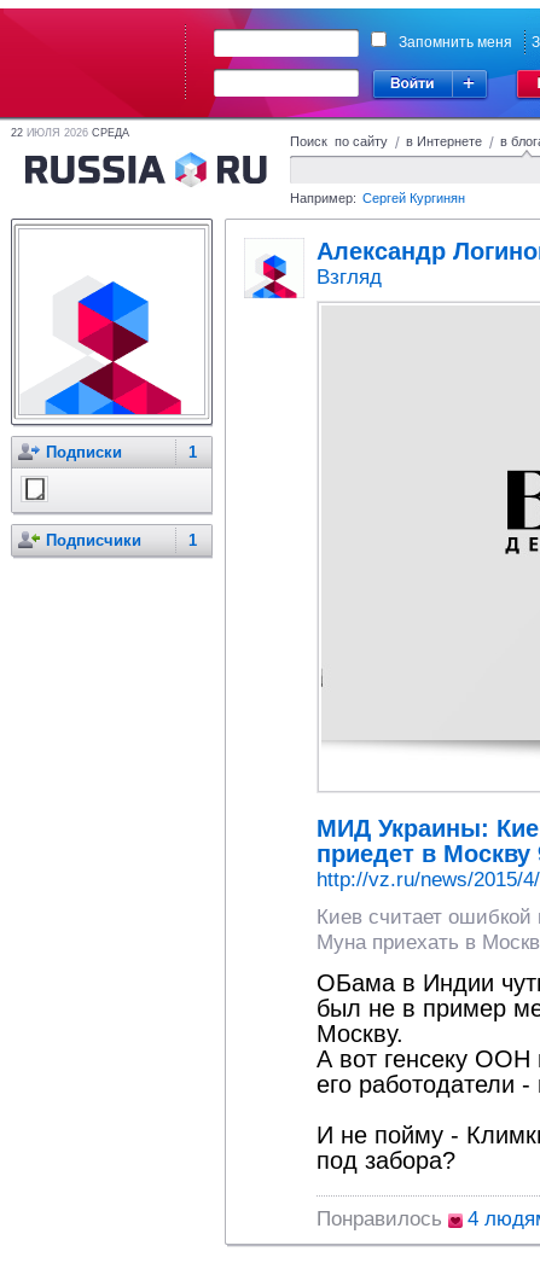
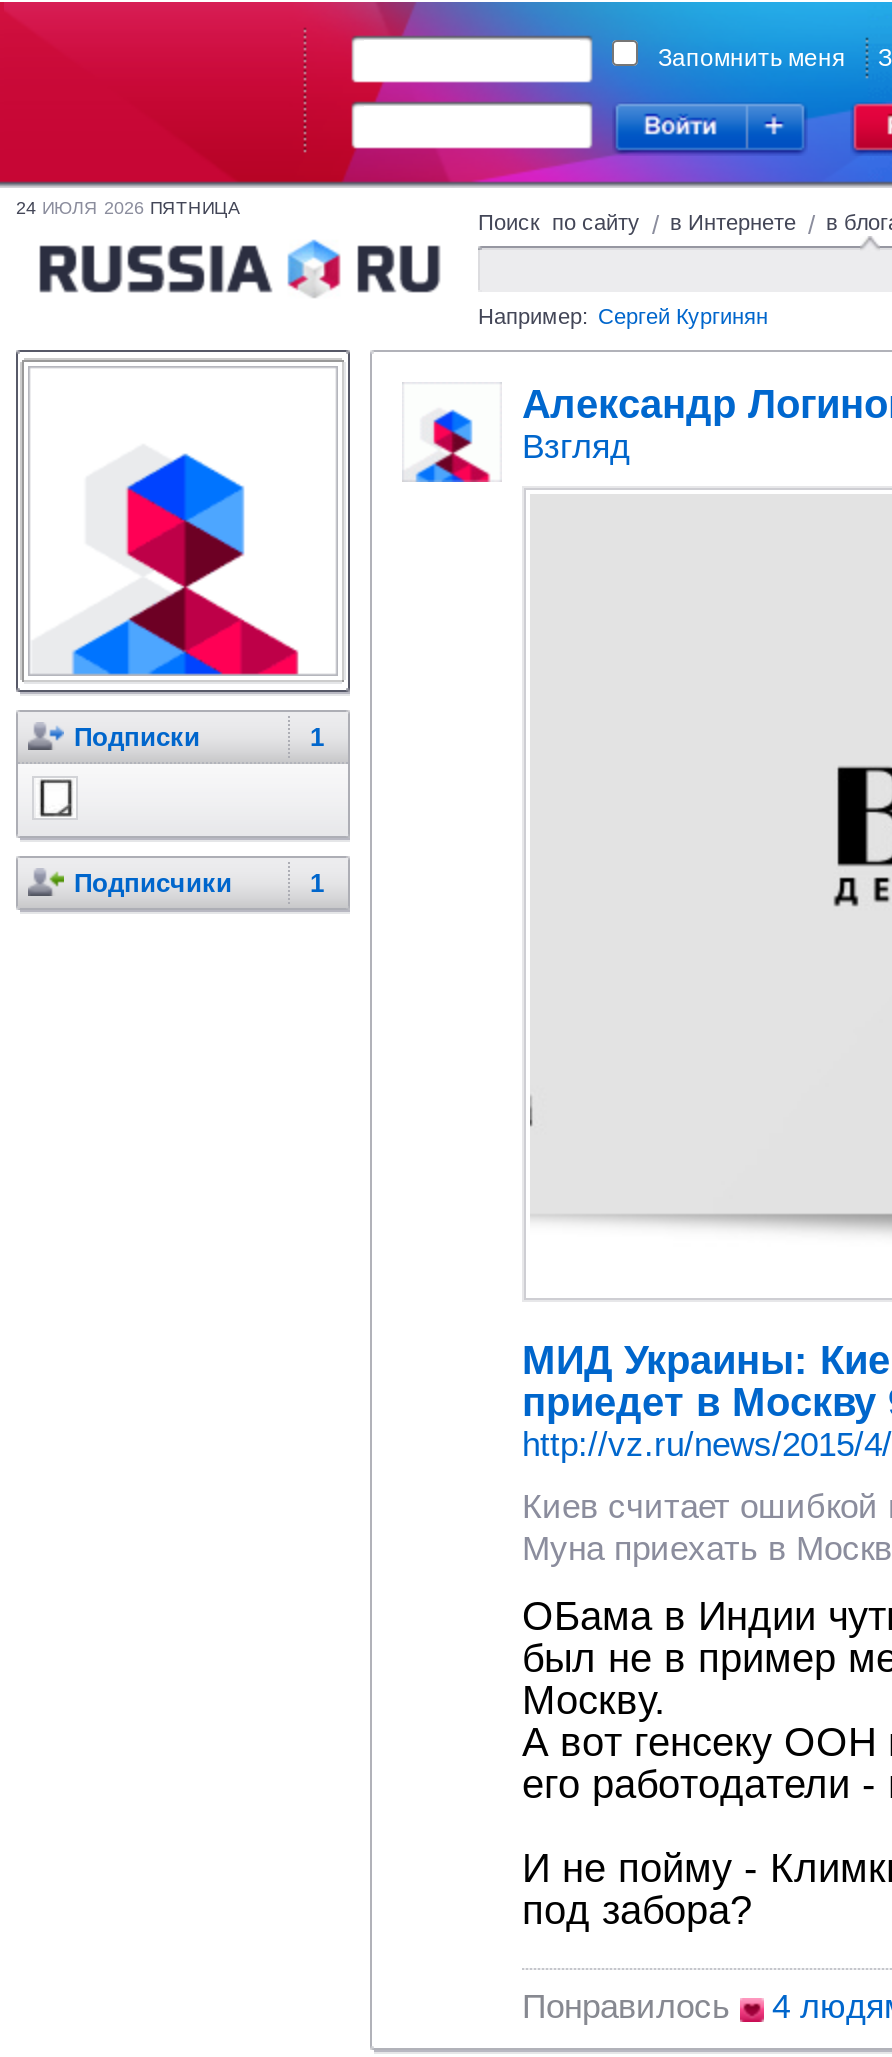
[11,127,129,139] 22 ИЮЛЯ 2026 СРЕДА -> [16,198,240,218] 24 ИЮЛЯ 2026 ПЯТНИЦА

